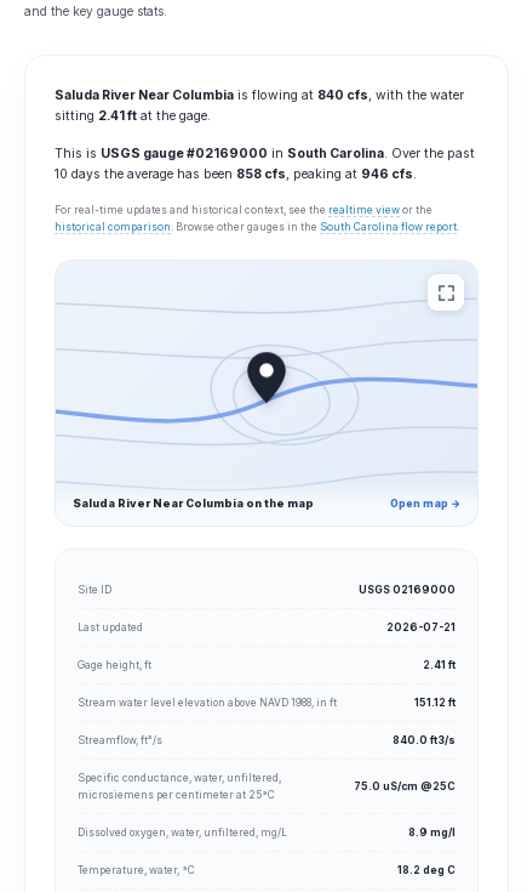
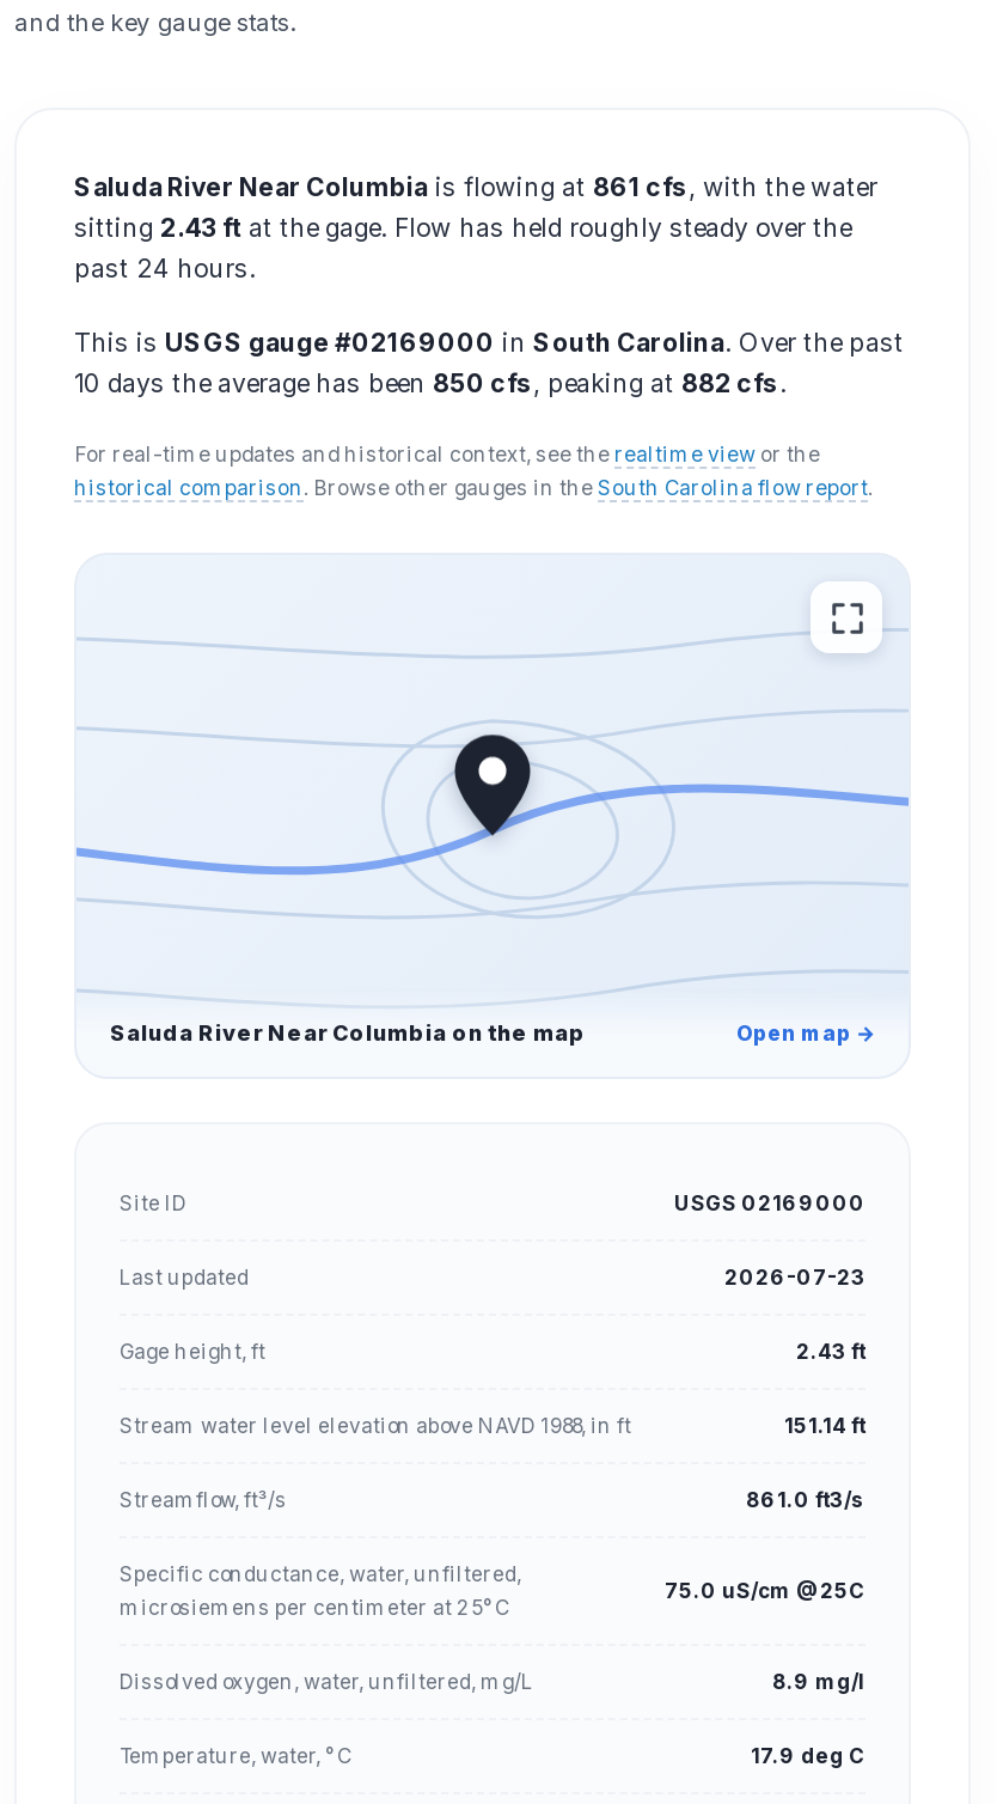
[55,87,464,124] Saluda River Near Columbia is flowing at 840 cfs, with the water | sitting 2.41 ft at the gage. -> [74,172,877,285] Saluda River Near Columbia is flowing at 861 cfs, with the water | sitting 2.43 ft at the gage. Flow has held roughly steady over the | past 24 hours.
[55,166,417,182] 10 days the average has been 858 cfs, peaking at 946 cfs. -> [74,368,787,400] 10 days the average has been 850 cfs, peaking at 882 cfs.
[386,621,456,634] 2026-07-21 -> [724,1266,866,1290] 2026-07-23
[423,659,456,671] 2.41 ft -> [796,1340,866,1364] 2.43 ft
[414,697,456,709] 151.12 ft -> [784,1414,866,1438] 151.14 ft
[393,734,456,746] 840.0 ft3/s -> [746,1488,866,1512] 861.0 ft3/s
[397,864,456,876] 18.2 deg C -> [751,1744,866,1768] 17.9 deg C

